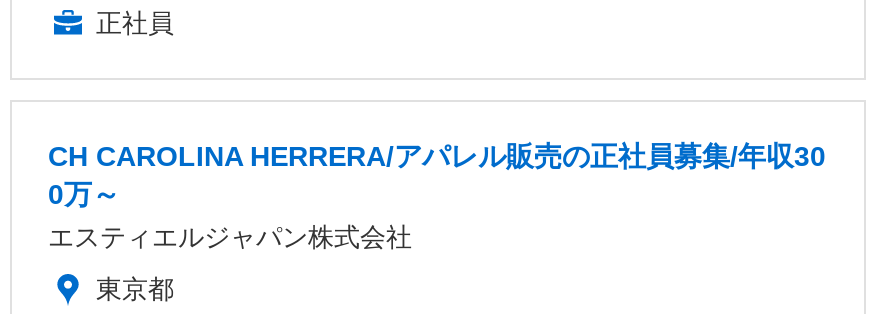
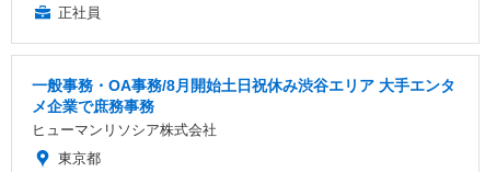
[48,141,826,253] CH CAROLINA HERRERA/アパレル販売の正社員募集/年収30 | 0万～ | エスティエルジャパン株式会社 -> [32,77,455,139] 一般事務・OA事務/8月開始土日祝休み渋谷エリア 大手エンタ | メ企業で庶務事務 | ヒューマンリソシア株式会社

